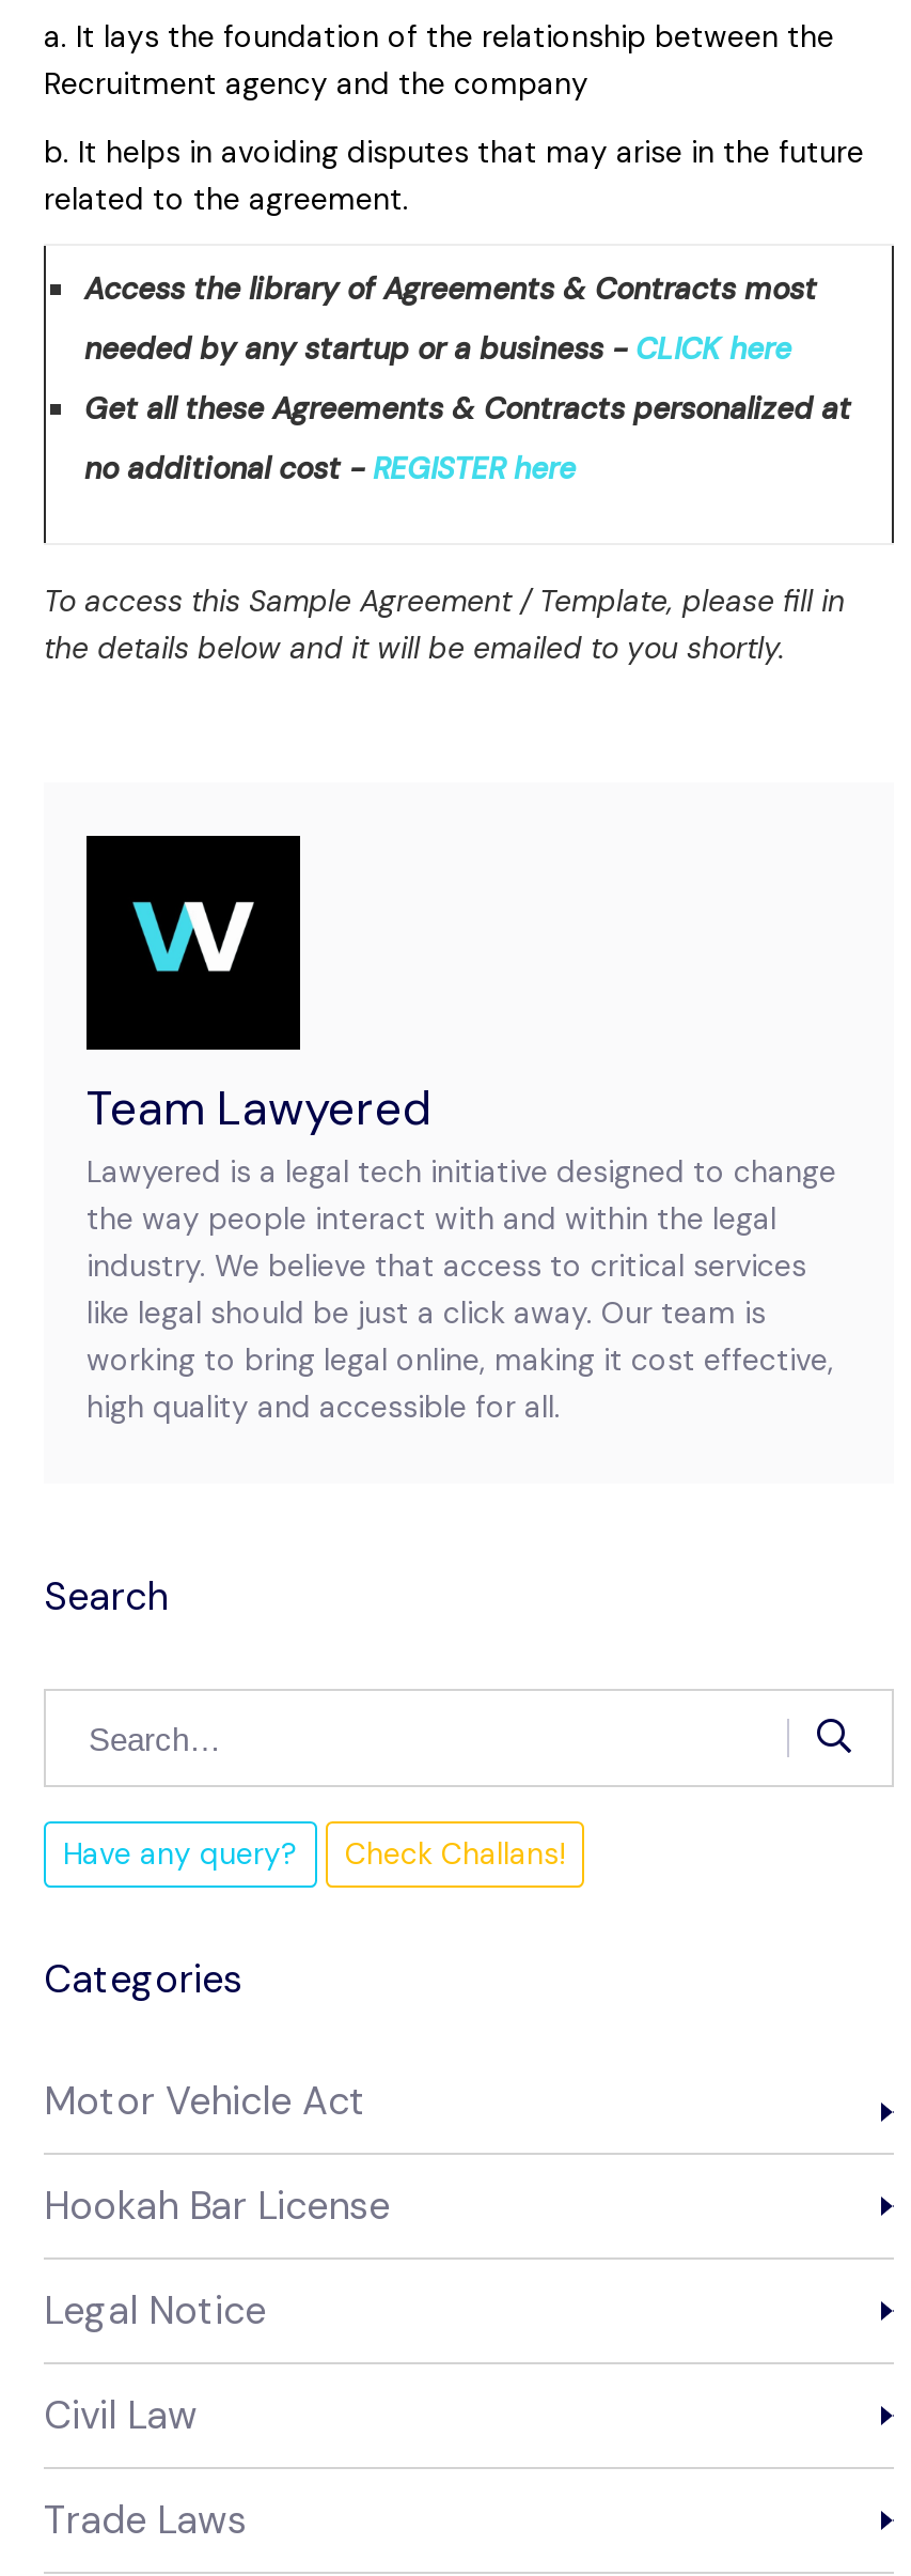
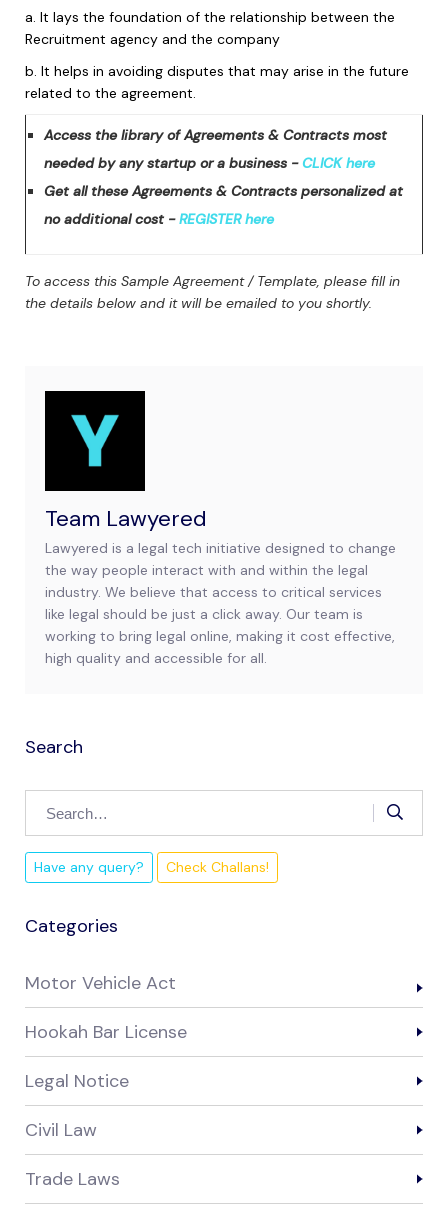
[131,887,255,998] [image] -> [67,414,123,468] [image]

